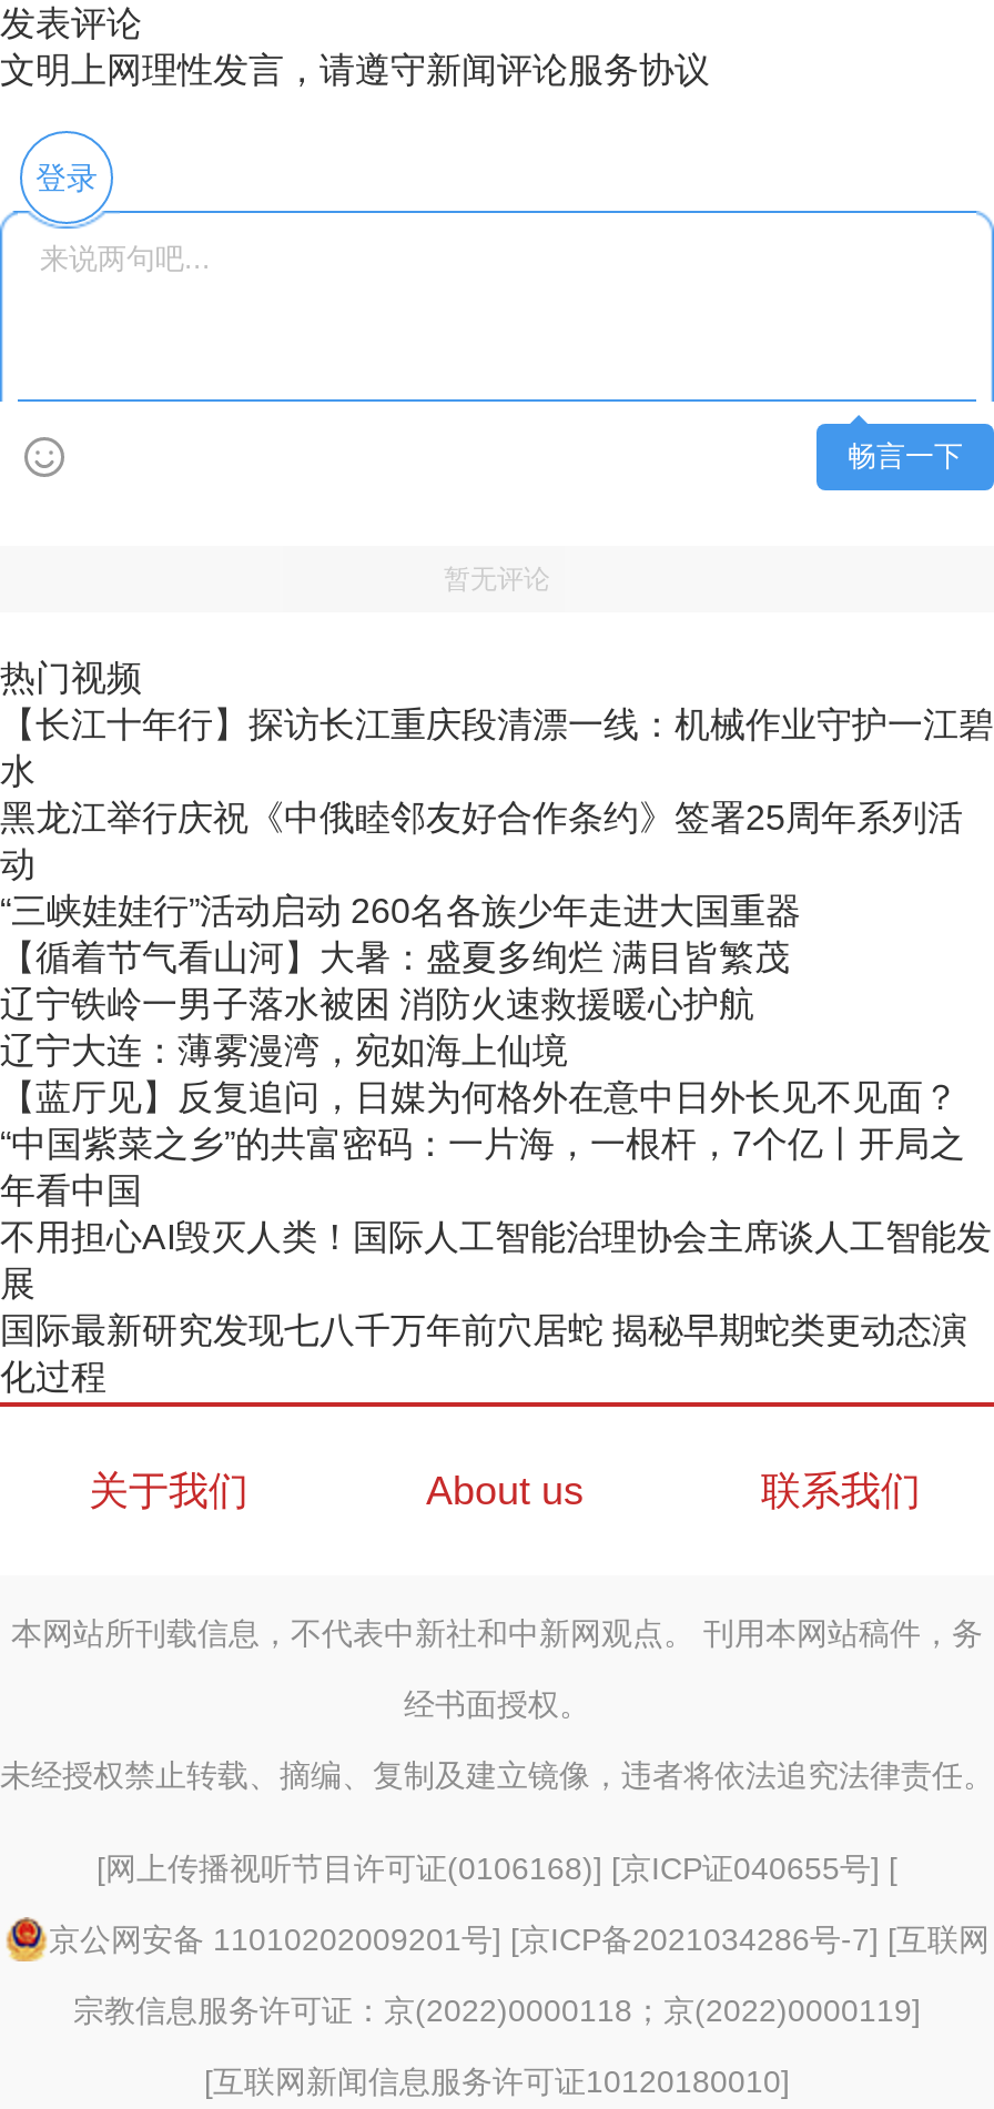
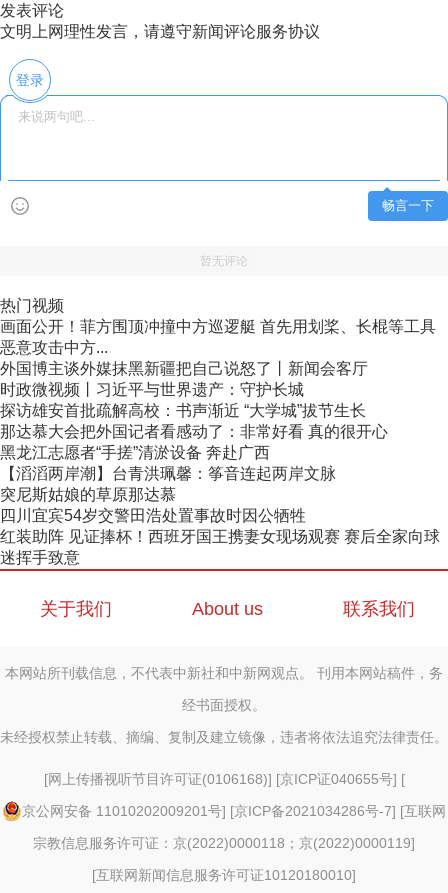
[0,706,994,1396] 【长江十年行】探访长江重庆段清漂一线：机械作业守护一江碧 | 水 | 黑龙江举行庆祝《中俄睦邻友好合作条约》签署25周年系列活 | 动 | “三峡娃娃行”活动启动 260名各族少年走进大国重器 | 【循着节气看山河】大暑：盛夏多绚烂 满目皆繁茂 | 辽宁铁岭一男子落水被困 消防火速救援暖心护航 | 辽宁大连：薄雾漫湾，宛如海上仙境 | 【蓝厅见】反复追问，日媒为何格外在意中日外长见不见面？ | “中国紫菜之乡”的共富密码：一片海，一根杆，7个亿丨开局之 | 年看中国 | 不用担心AI毁灭人类！国际人工智能治理协会主席谈人工智能发 | 展 | 国际最新研究发现七八千万年前穴居蛇 揭秘早期蛇类更动态演 | 化过程 -> [0,318,440,566] 画面公开！菲方围顶冲撞中方巡逻艇 首先用划桨、长棍等工具 | 恶意攻击中方... | 外国博主谈外媒抹黑新疆把自己说怒了丨新闻会客厅 | 时政微视频丨习近平与世界遗产：守护长城 | 探访雄安首批疏解高校：书声渐近 “大学城”拔节生长 | 那达慕大会把外国记者看感动了：非常好看 真的很开心 | 黑龙江志愿者“手搓”清淤设备 奔赴广西 | 【滔滔两岸潮】台青洪珮馨：筝音连起两岸文脉 | 突尼斯姑娘的草原那达慕 | 四川宜宾54岁交警田浩处置事故时因公牺牲 | 红装助阵 见证捧杯！西班牙国王携妻女现场观赛 赛后全家向球 | 迷挥手致意

